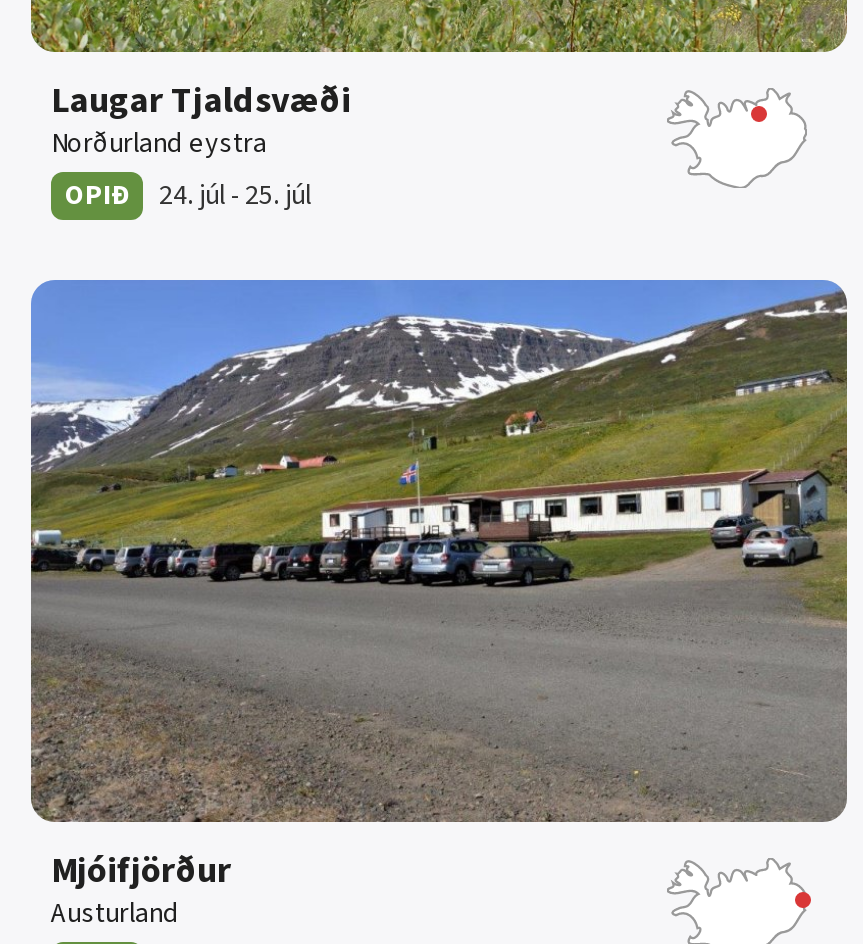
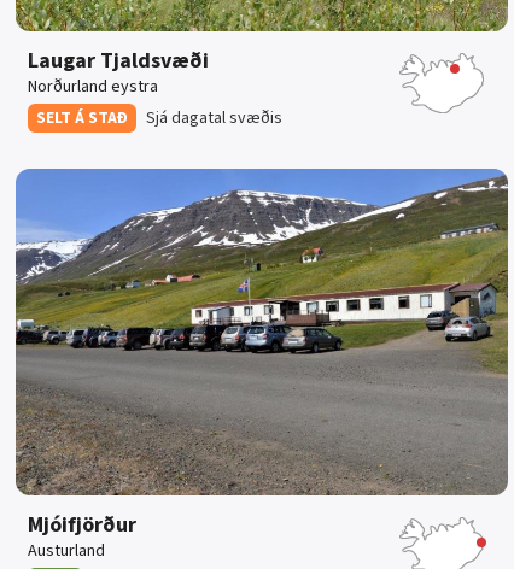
[65,176,311,216] OPIÐ | 24. júl - 25. júl -> [36,106,282,130] SELT Á STAÐ | Sjá dagatal svæðis

